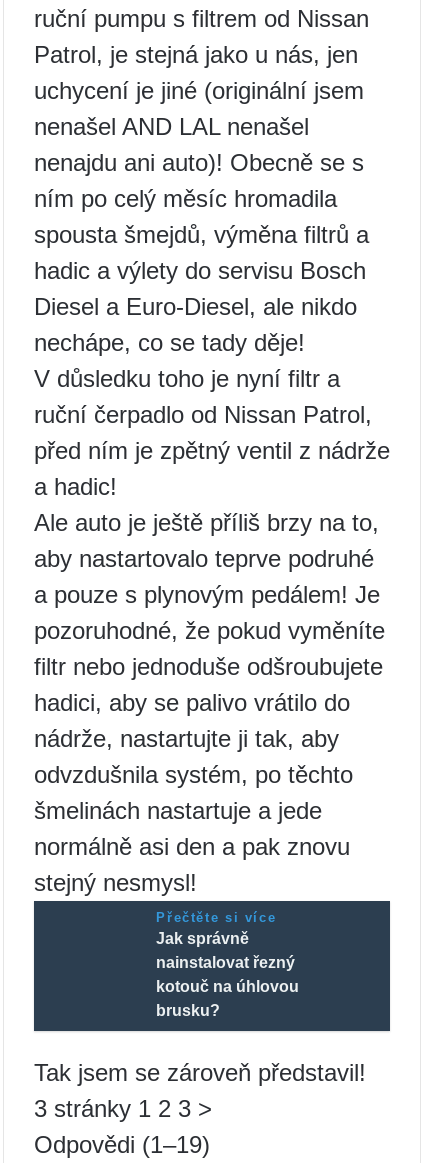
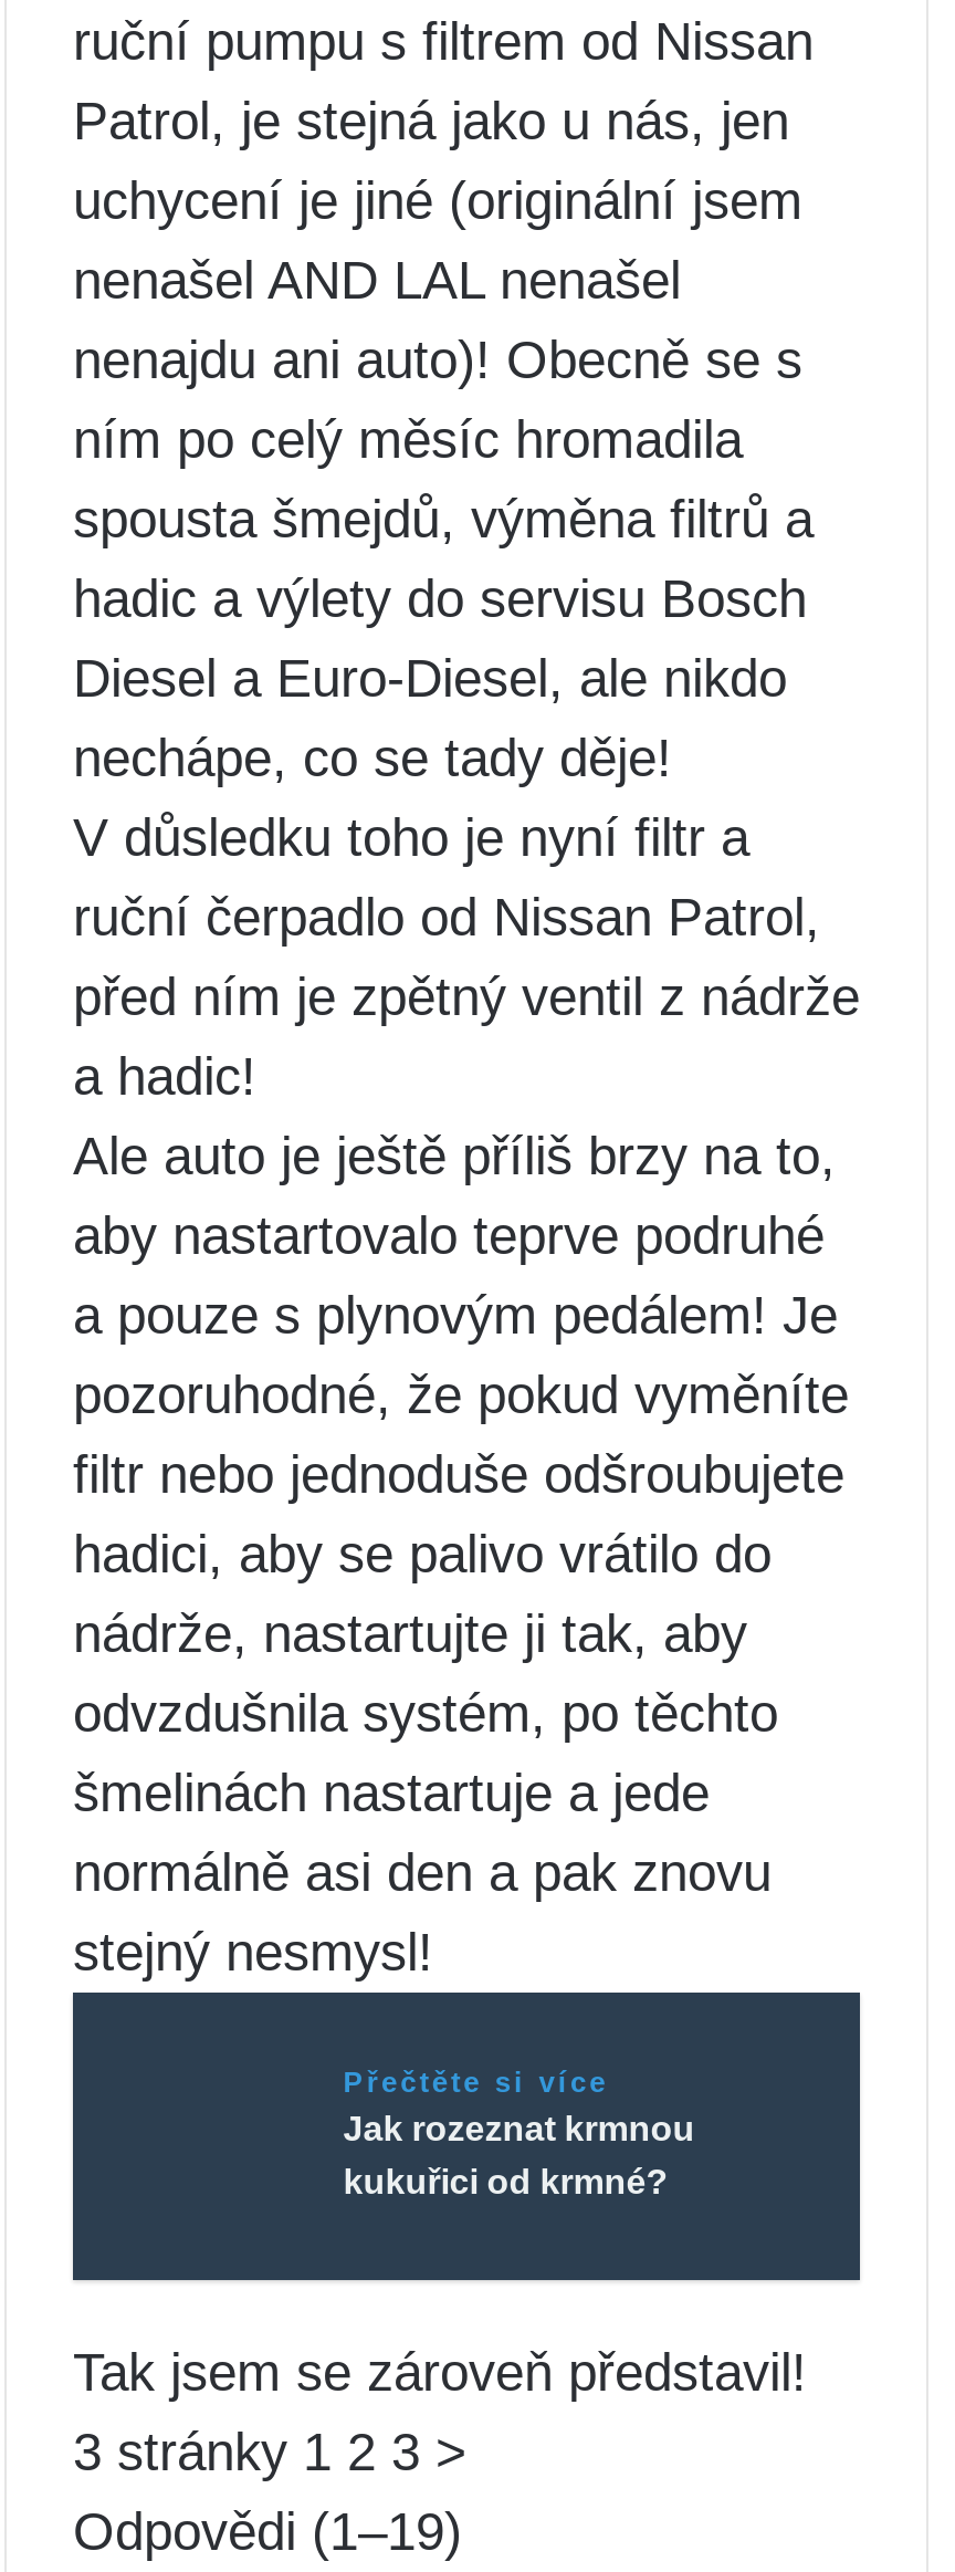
moved [156,910,276,925] -> [343,2066,609,2099]: Přečtěte si více
[156,930,299,1019] Jak správně | nainstalovat řezný | kotouč na úhlovou | brusku? -> [343,2110,695,2200] Jak rozeznat krmnou | kukuřici od krmné?

